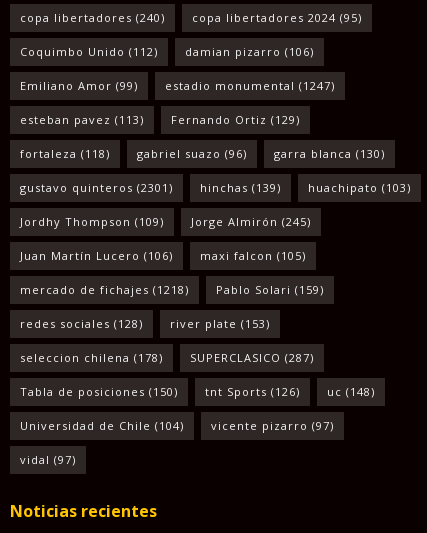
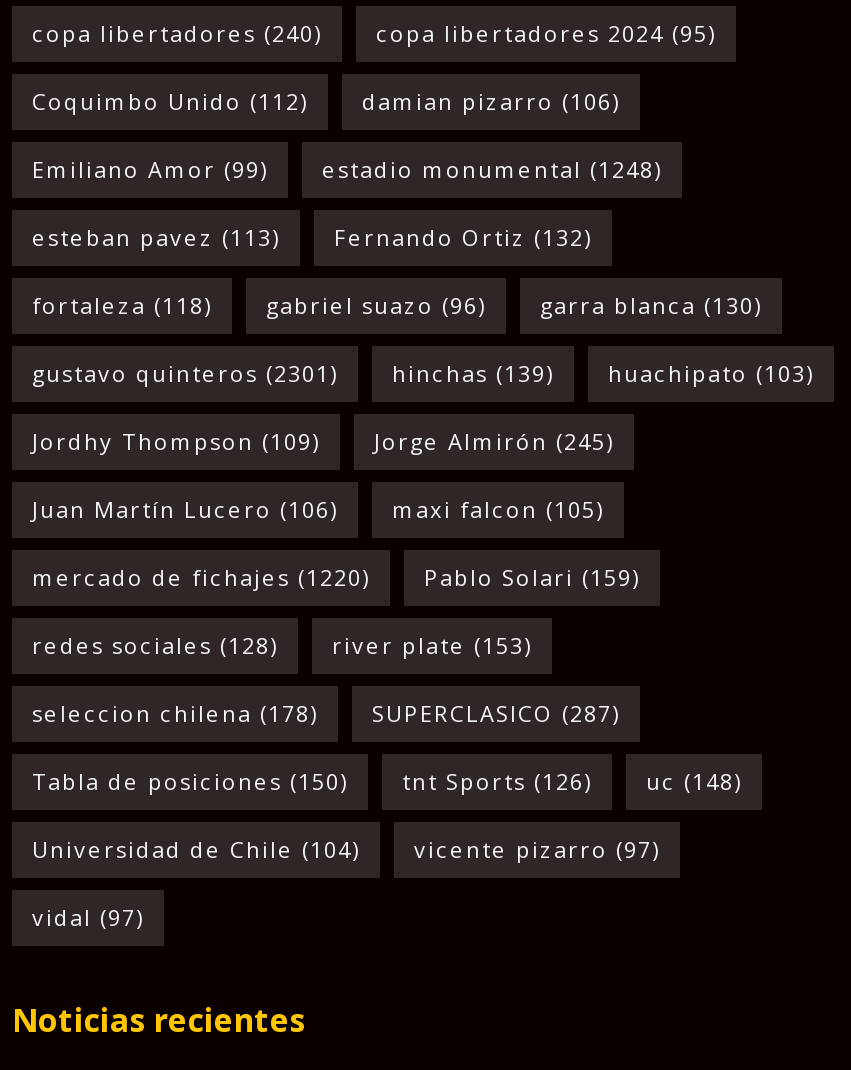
[165,78,335,93] estadio monumental (1247) -> [322,154,662,184] estadio monumental (1248)
[171,112,300,127] Fernando Ortiz (129) -> [334,222,592,252] Fernando Ortiz (132)
[20,282,189,297] mercado de fichajes (1218) -> [32,562,370,592] mercado de fichajes (1220)

